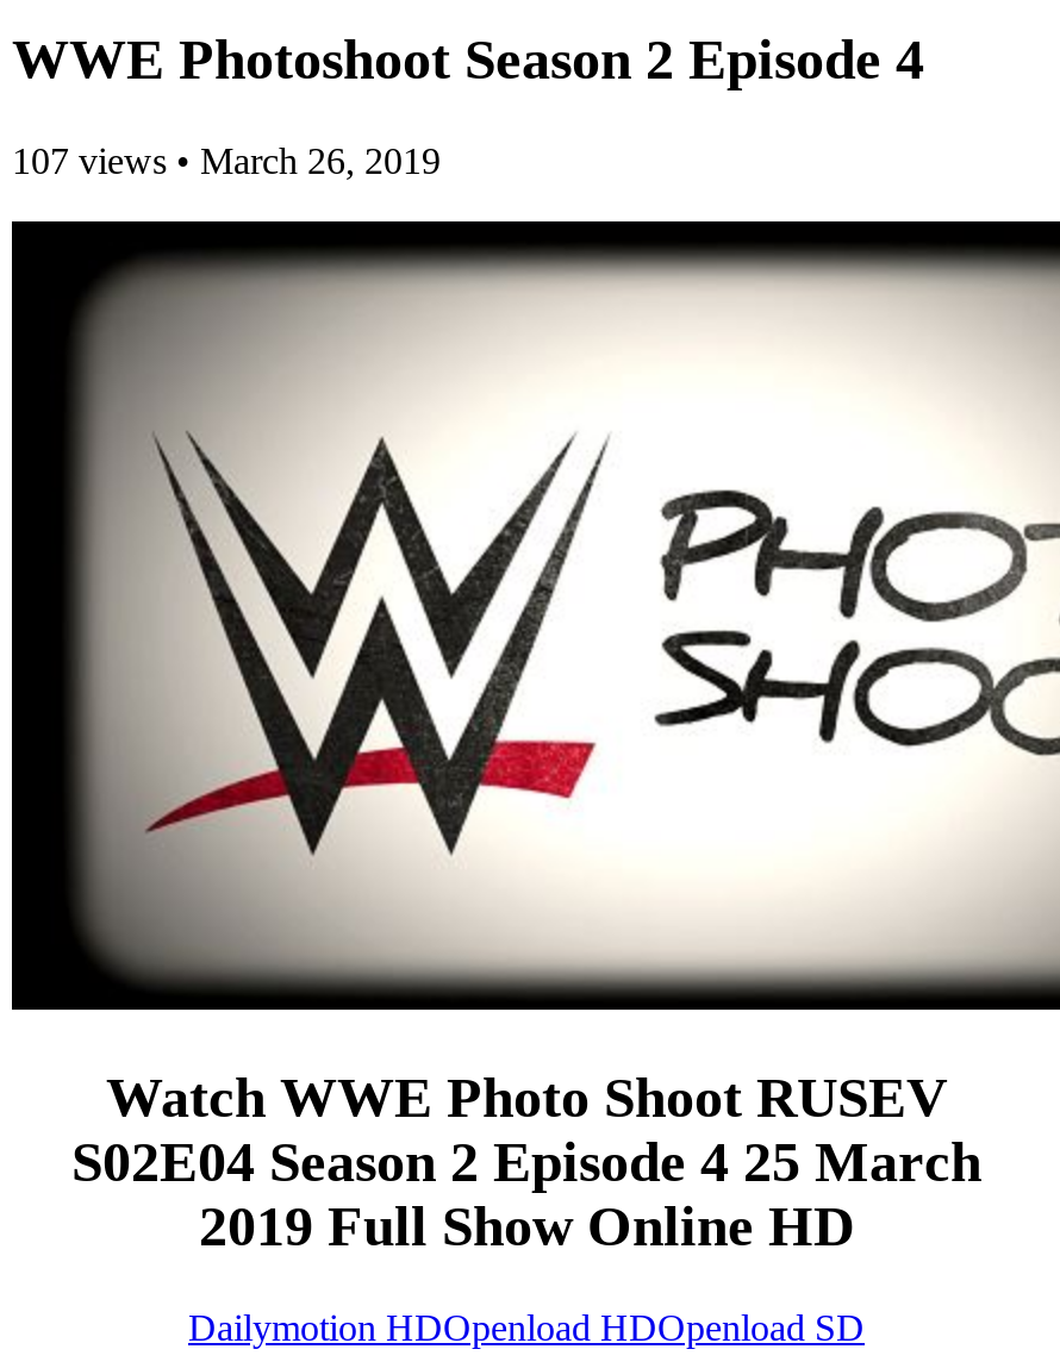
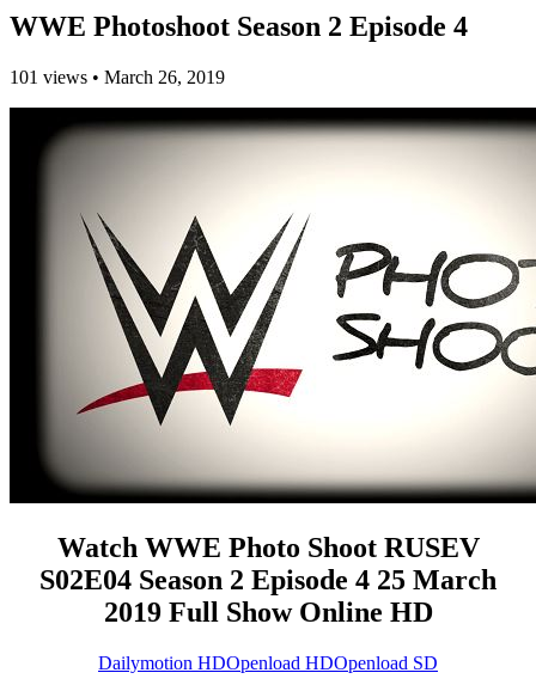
[12,140,441,180] 107 views • March 26, 2019 -> [10,67,225,87] 101 views • March 26, 2019

